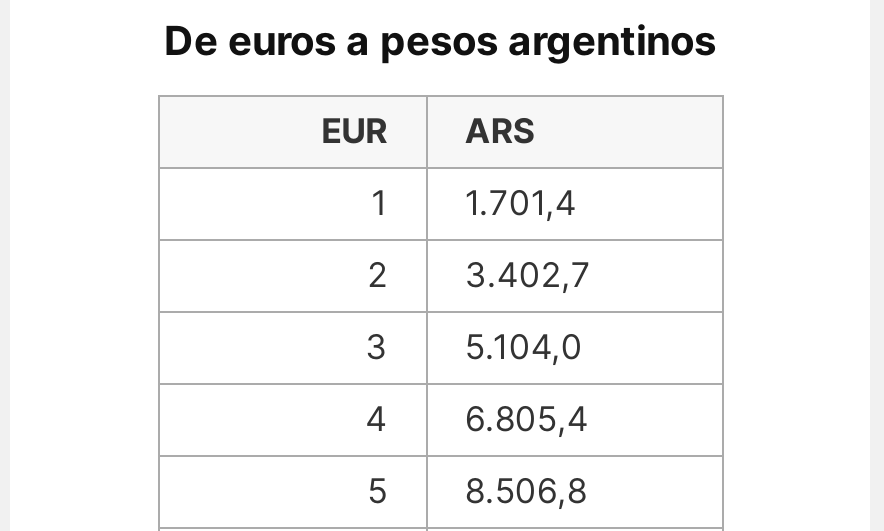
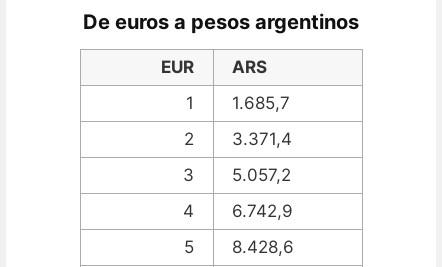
[371,182,577,222] 1 1.701,4 -> [186,93,290,113] 1 1.685,7
[367,254,591,294] 2 3.402,7 -> [184,129,292,149] 2 3.371,4
[365,326,583,366] 3 5.104,0 -> [183,165,291,185] 3 5.057,2
[365,398,589,438] 4 6.805,4 -> [183,201,293,221] 4 6.742,9
[367,470,587,510] 5 8.506,8 -> [184,237,294,257] 5 8.428,6

